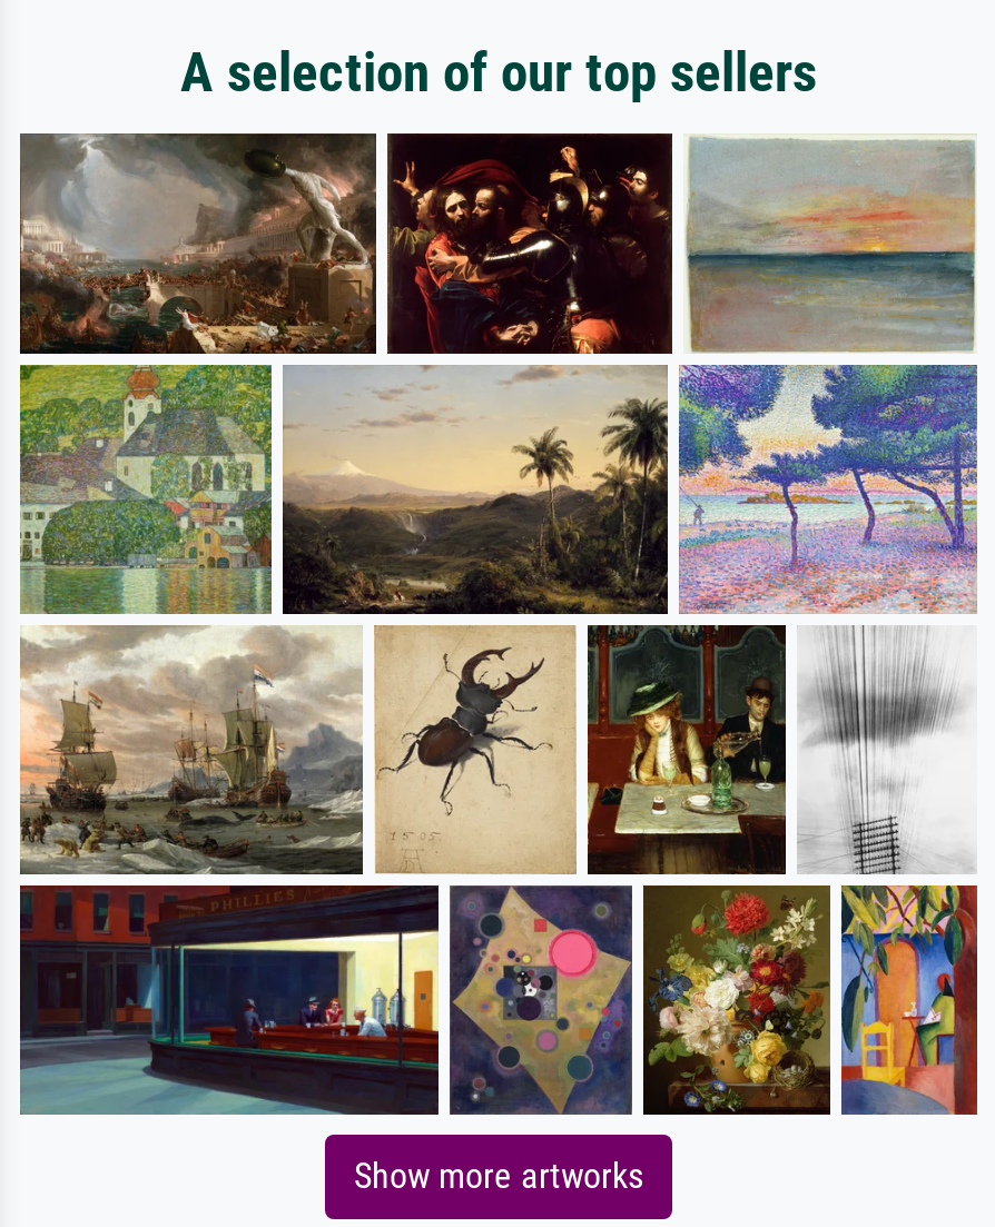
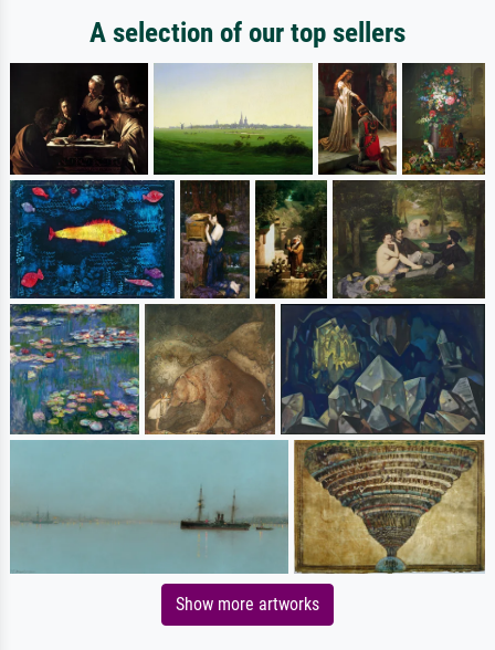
[18,131,979,1117] [image] -> [9,62,486,575] [image]

